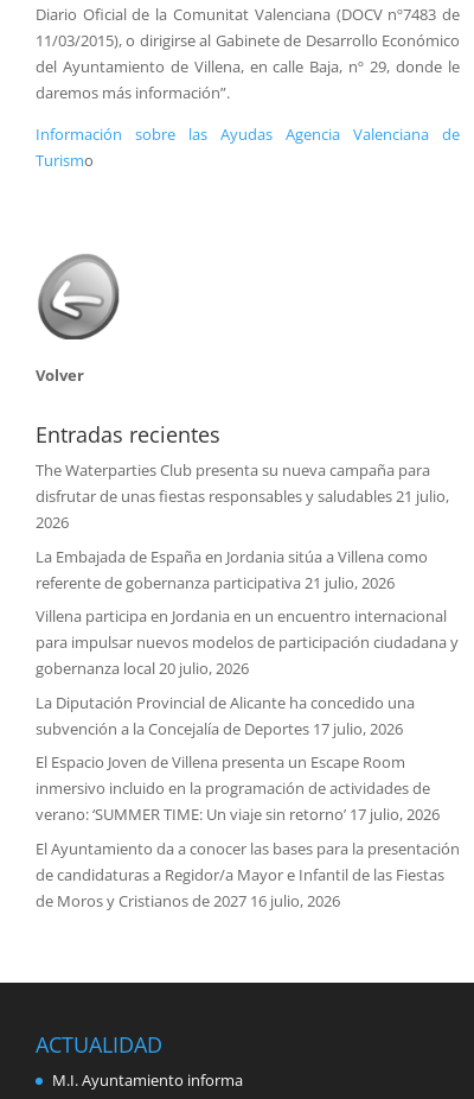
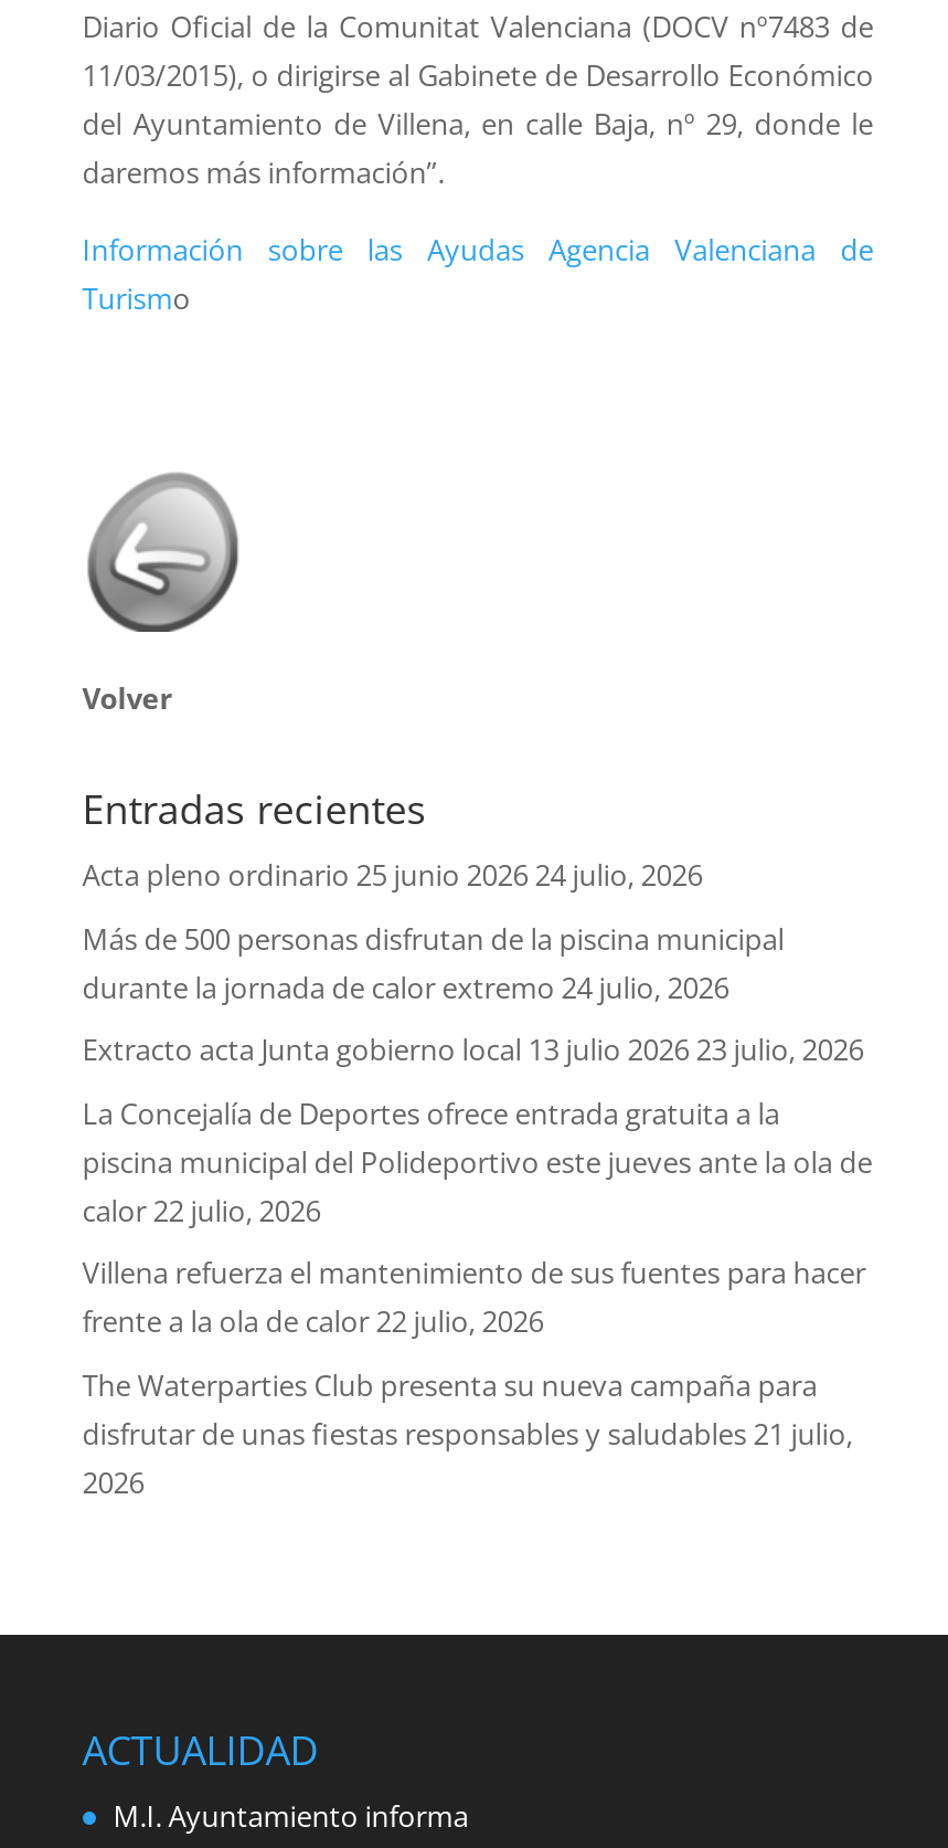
none -> [82,855,873,1341] Acta pleno ordinario 25 junio 2026 24 julio, 2026 | Más de 500 personas disfrutan de la piscina municipal | durante la jornada de calor extremo 24 julio, 2026 | Extracto acta Junta gobierno local 13 julio 2026 23 julio, 2026 | La Concejalía de Deportes ofrece entrada gratuita a la | piscina municipal del Polideportivo este jueves ante la ola de | calor 22 julio, 2026 | Villena refuerza el mantenimiento de sus fuentes para hacer | frente a la ola de calor 22 julio, 2026
moved [35,459,449,533] -> [82,1364,853,1501]: The Waterparties Club presenta su nueva campaña para | disfrutar de unas fiestas responsables y saludables 21 julio, | 2026
[35,545,460,911] La Embajada de España en Jordania sitúa a Villena como | referente de gobernanza participativa 21 julio, 2026 | Villena participa en Jordania en un encuentro internacional | para impulsar nuevos modelos de participación ciudadana y | gobernanza local 20 julio, 2026 | La Diputación Provincial de Alicante ha concedido una | subvención a la Concejalía de Deportes 17 julio, 2026 | El Espacio Joven de Villena presenta un Escape Room | inmersivo incluido en la programación de actividades de | verano: ‘SUMMER TIME: Un viaje sin retorno’ 17 julio, 2026 | El Ayuntamiento da a conocer las bases para la presentación | de candidaturas a Regidor/a Mayor e Infantil de las Fiestas | de Moros y Cristianos de 2027 16 julio, 2026 -> none

